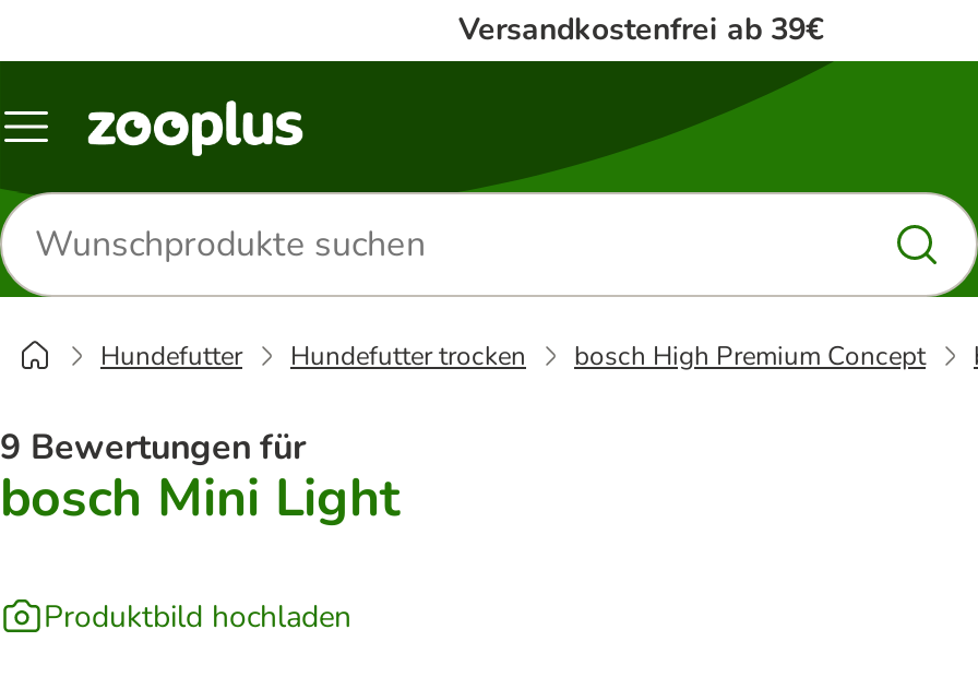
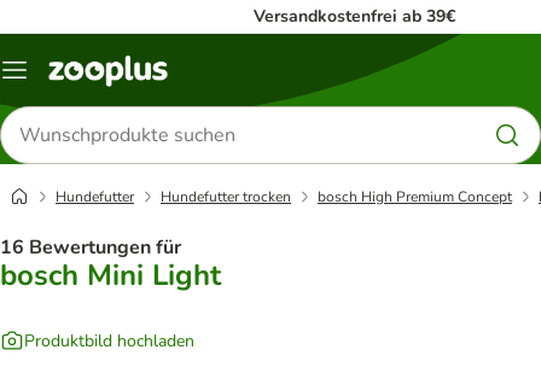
[0,424,306,472] 9 Bewertungen für -> [0,234,181,261] 16 Bewertungen für

